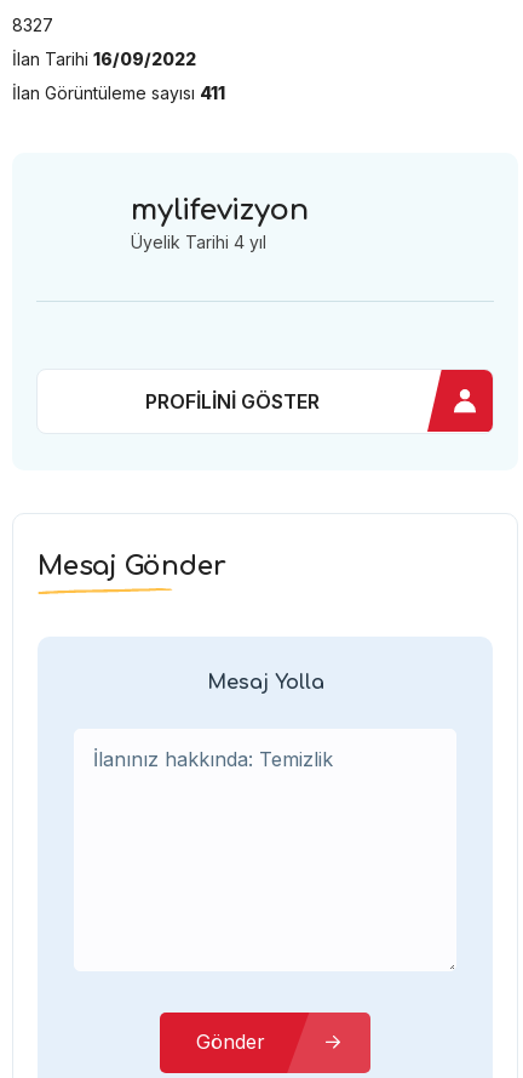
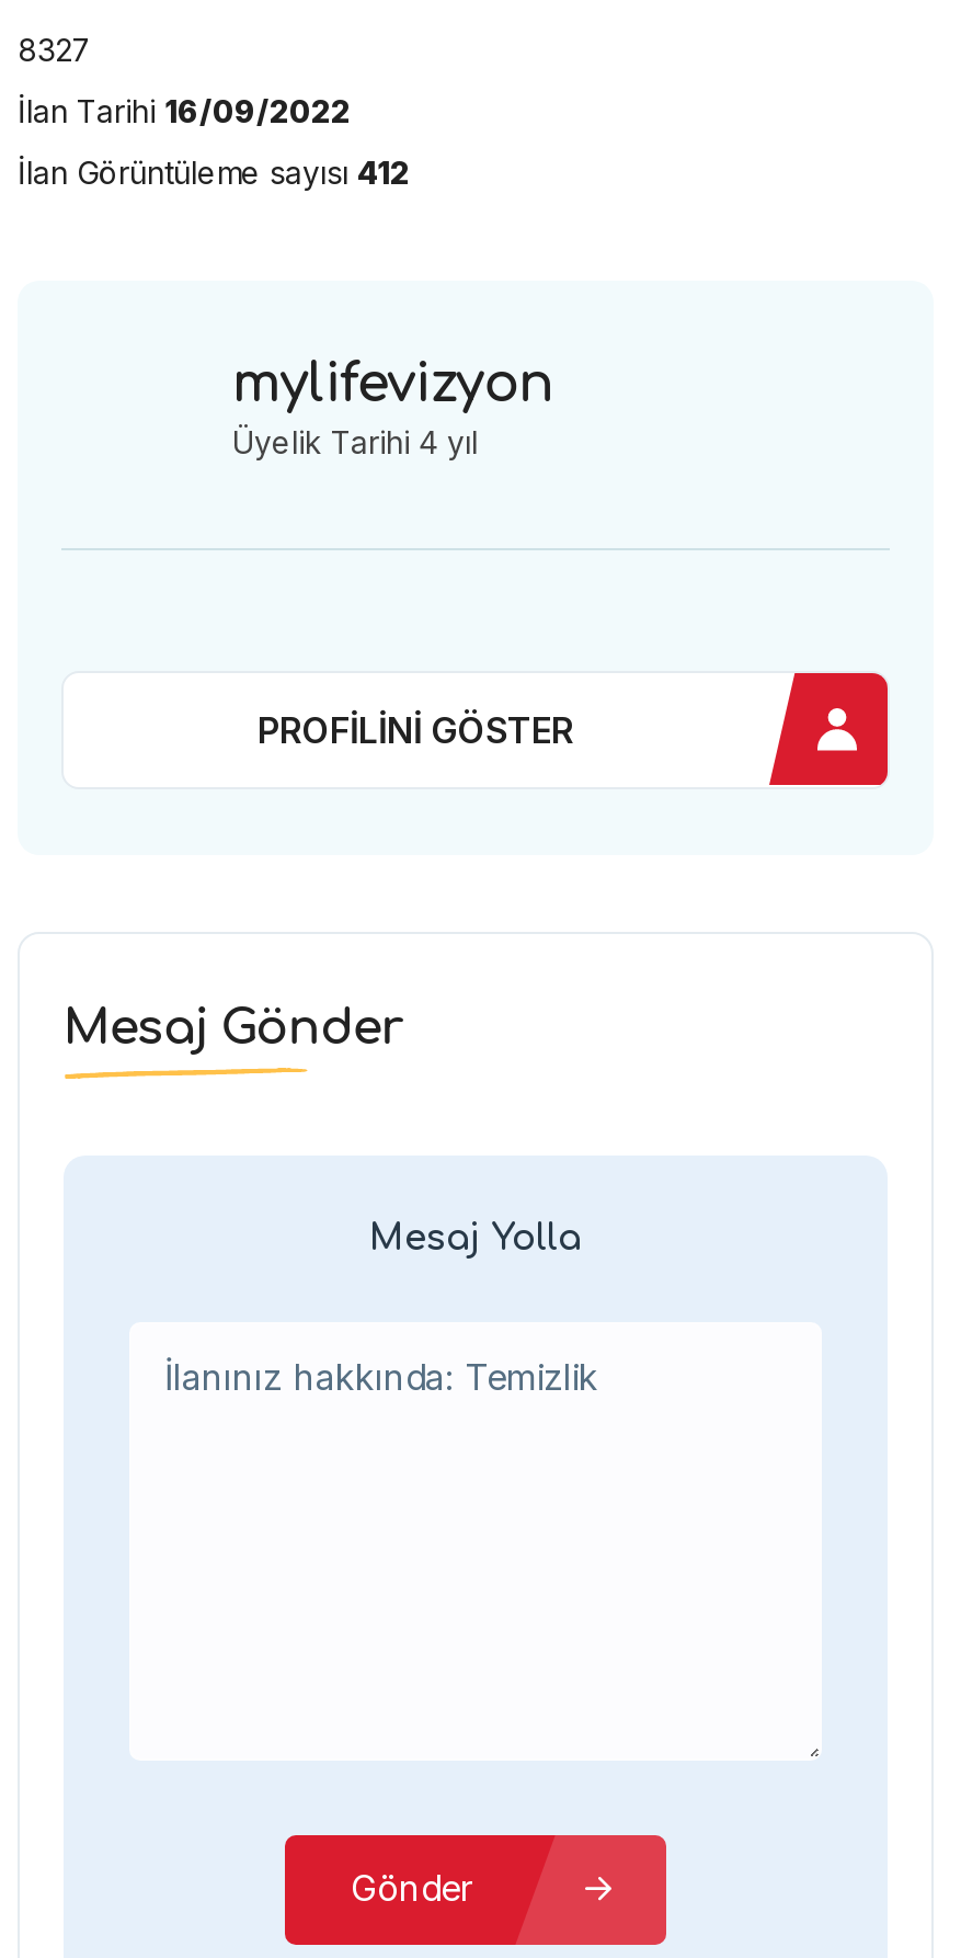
[12,82,225,102] İlan Görüntüleme sayısı 411 -> [18,152,410,190] İlan Görüntüleme sayısı 412

